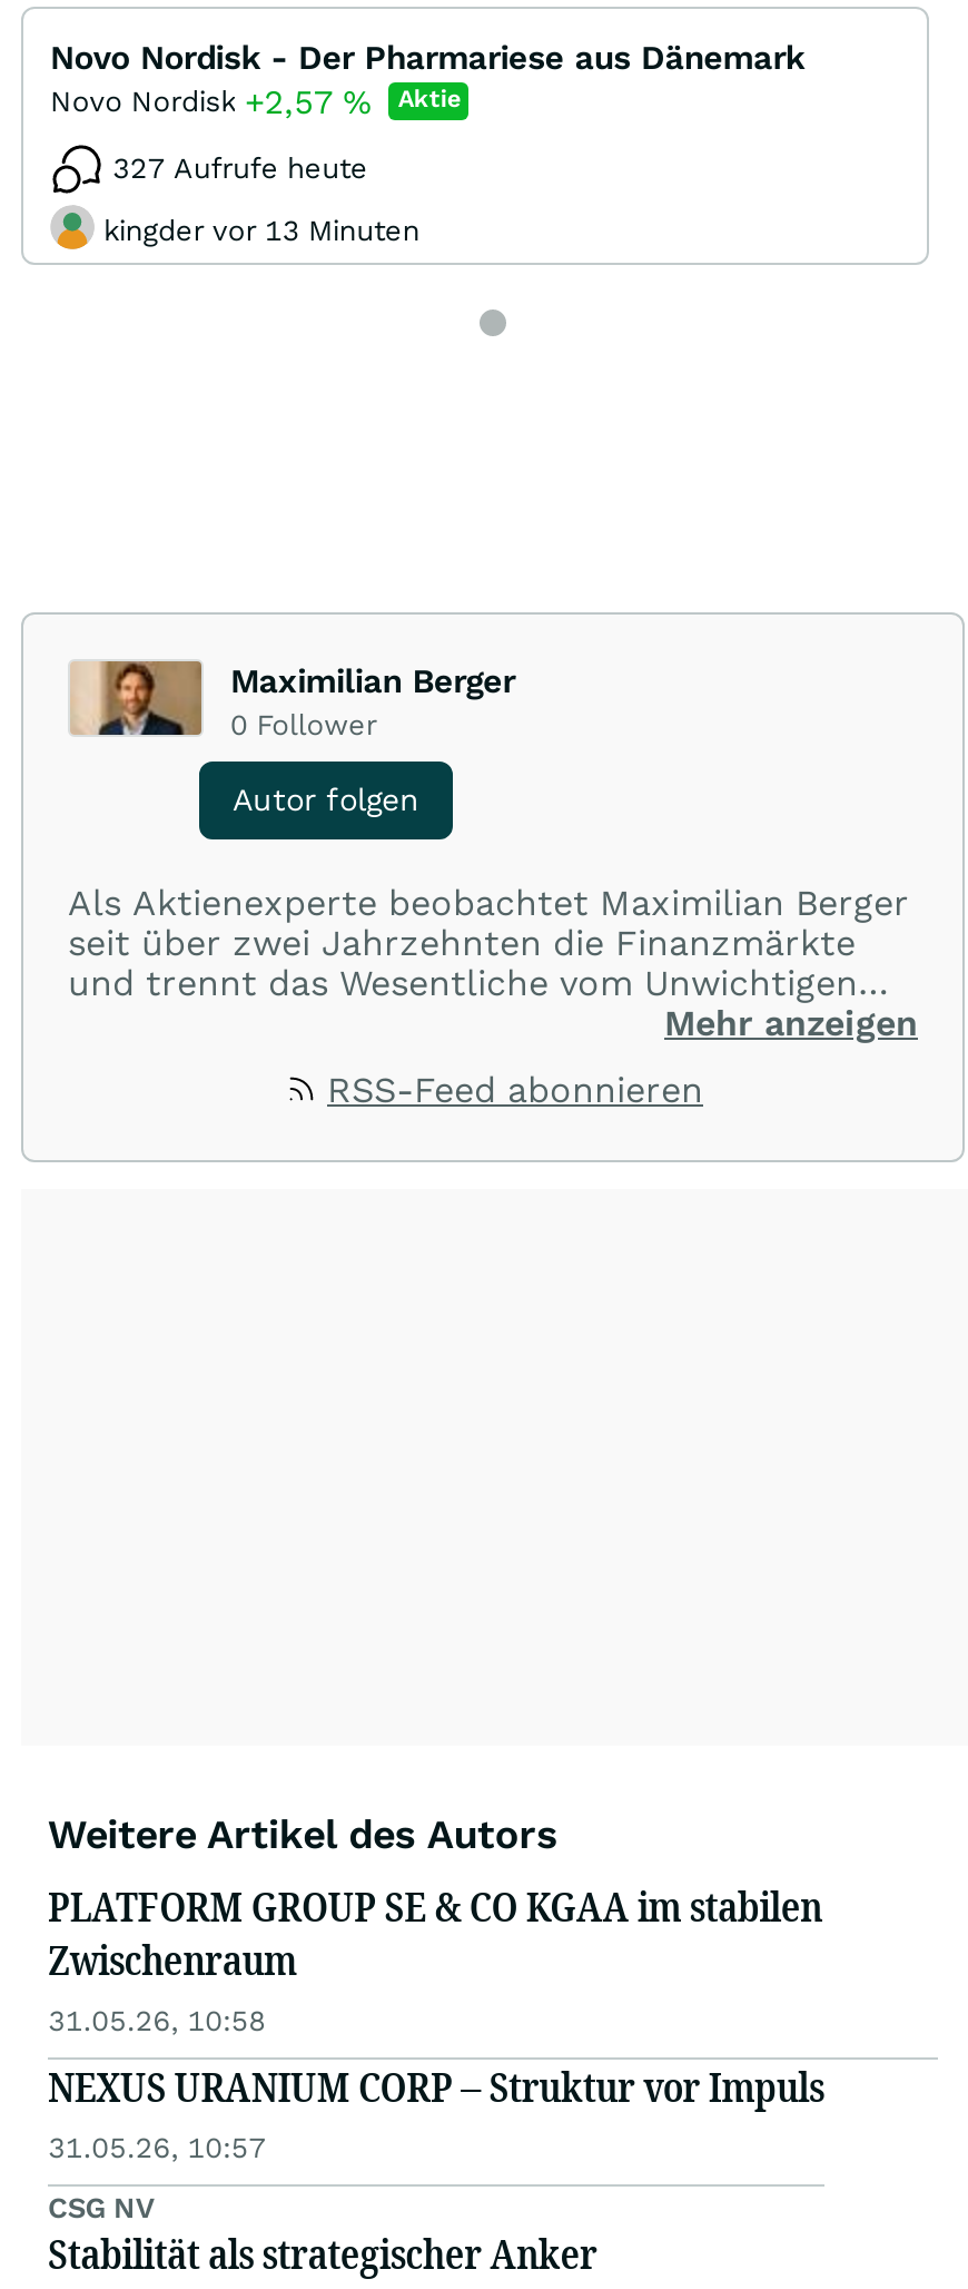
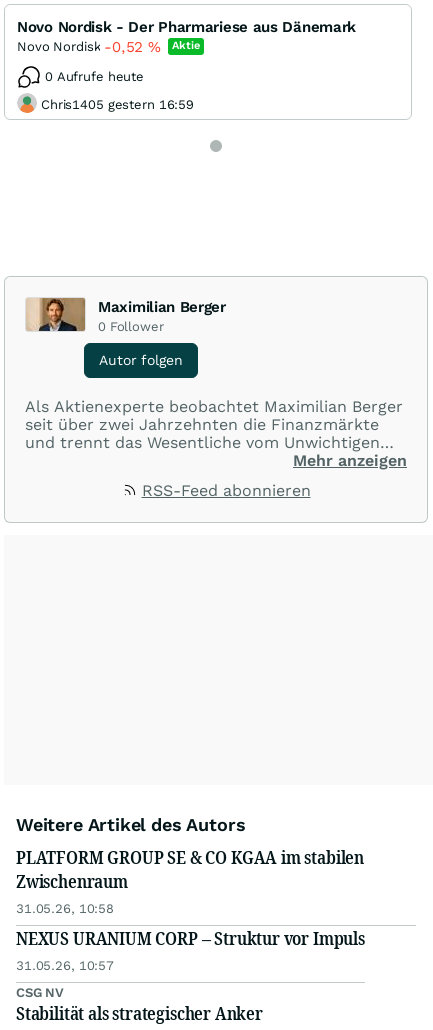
[50,82,460,122] Novo Nordisk +2,57% Aktie -> [17,38,200,56] Novo Nordisk -0,52% Aktie
[112,151,368,184] 327 Aufrufe heute -> [45,69,144,84] 0 Aufrufe heute
[103,214,420,248] kingder vor 13 Minuten -> [41,97,194,112] Chris1405 gestern 16:59

